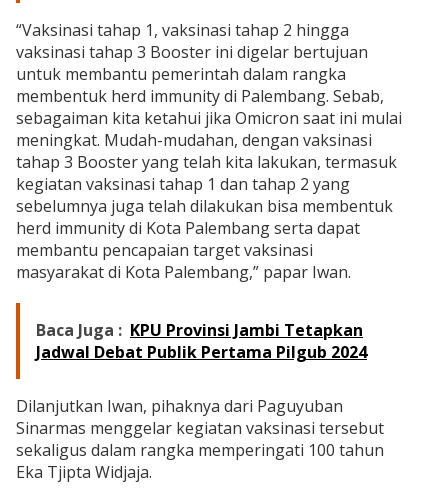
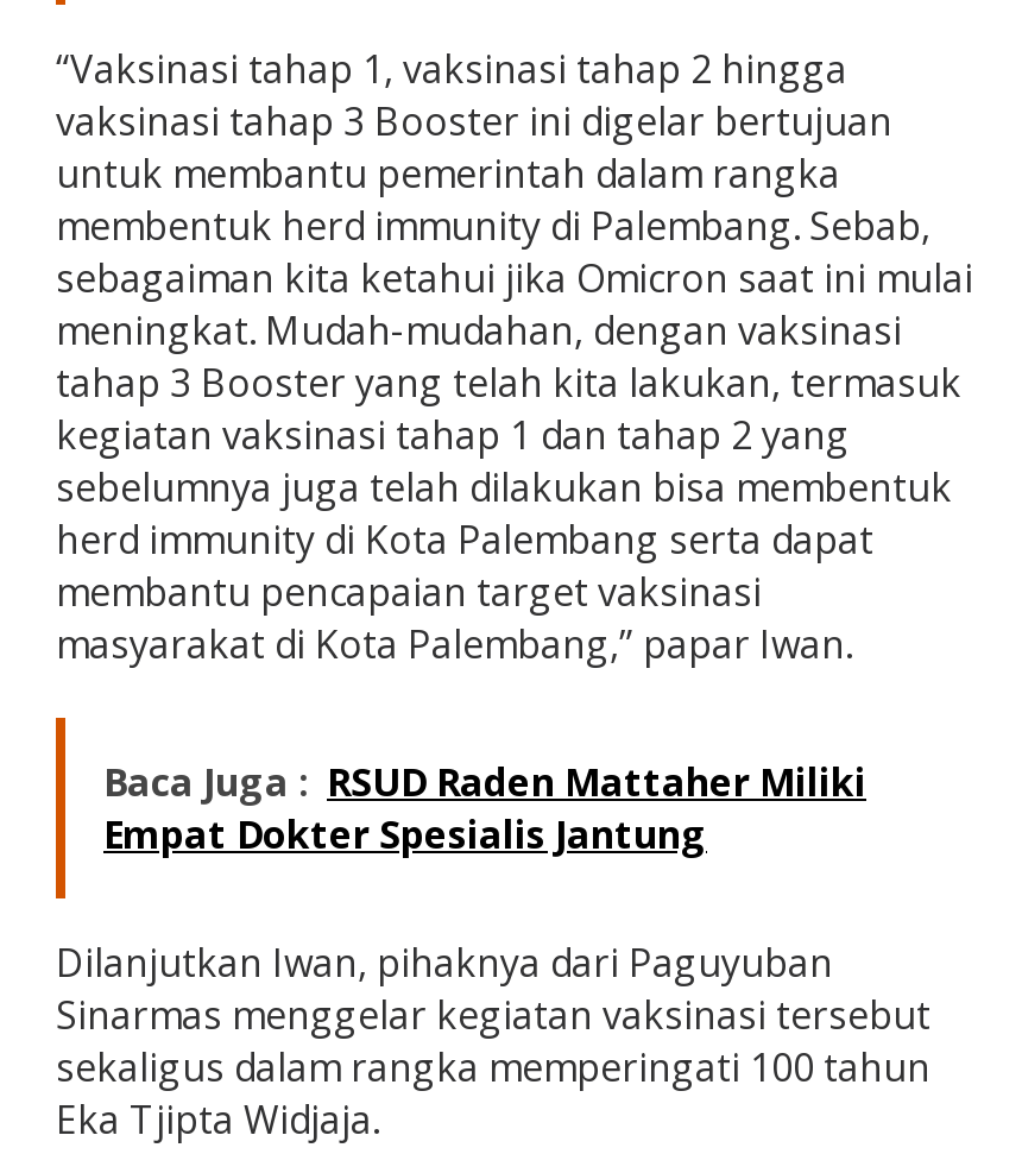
[36,319,367,363] Baca Juga : KPU Provinsi Jambi Tetapkan | Jadwal Debat Publik Pertama Pilgub 2024 -> [103,756,866,860] Baca Juga : RSUD Raden Mattaher Miliki | Empat Dokter Spesialis Jantung

